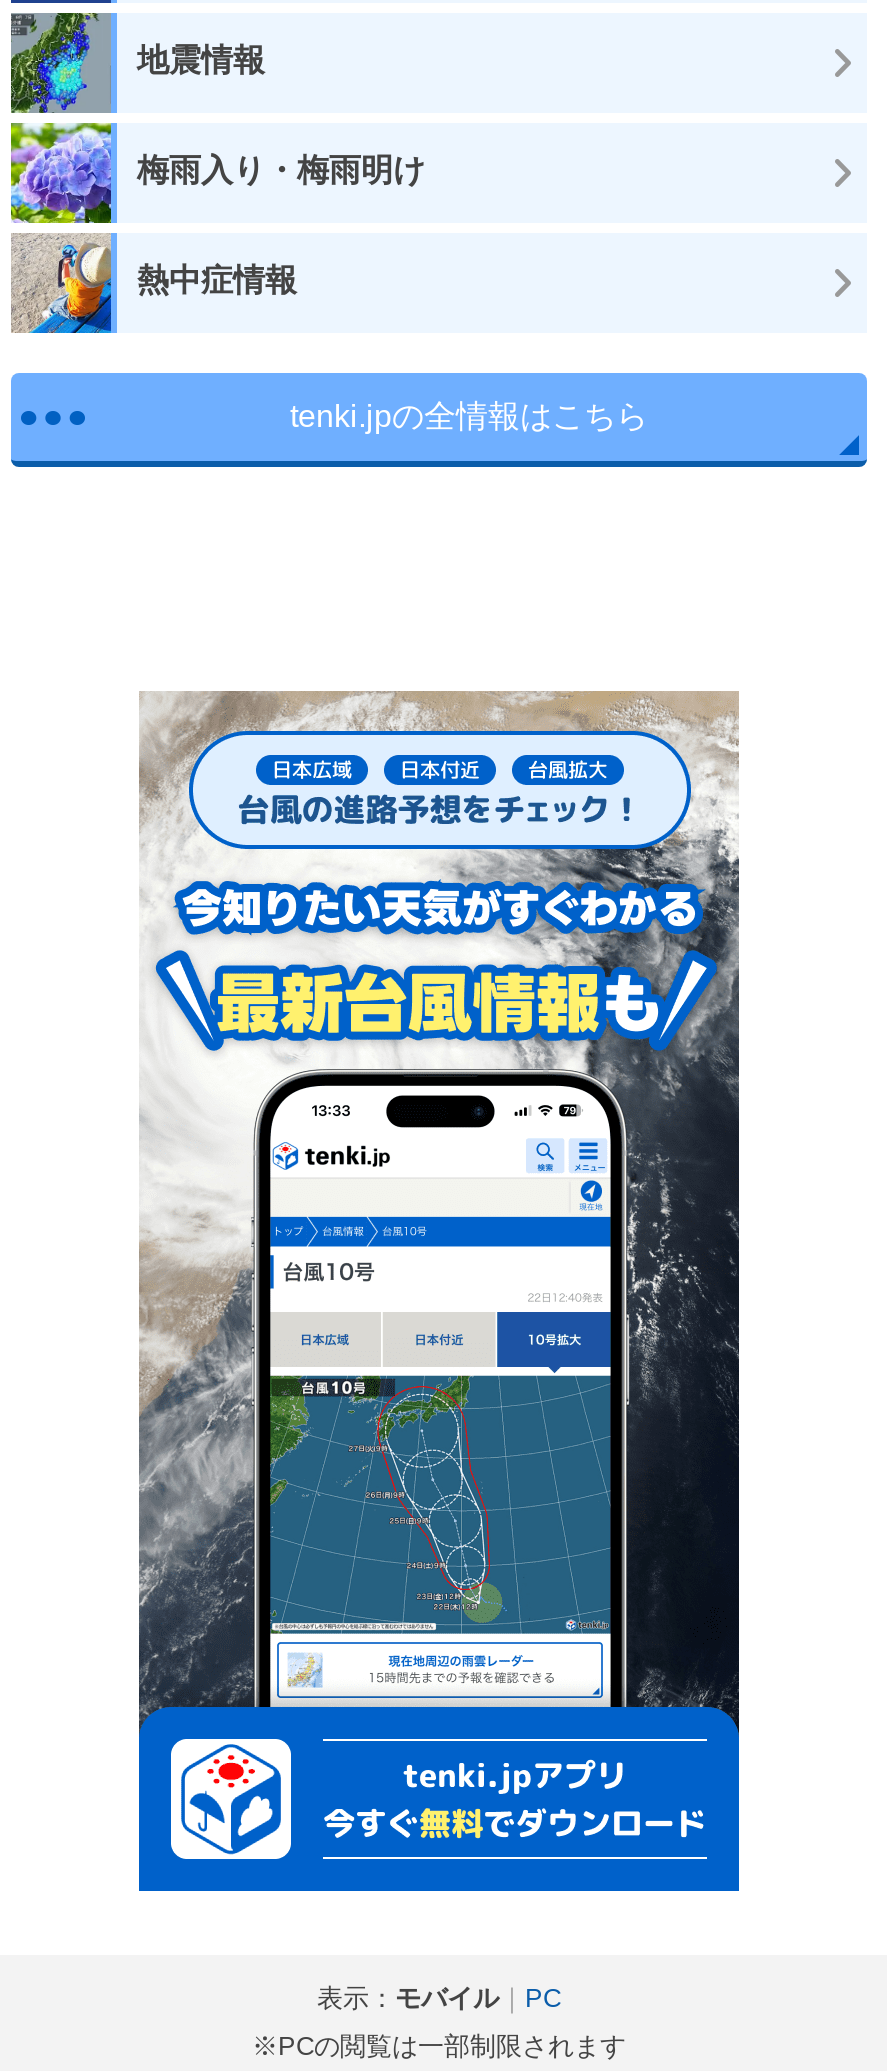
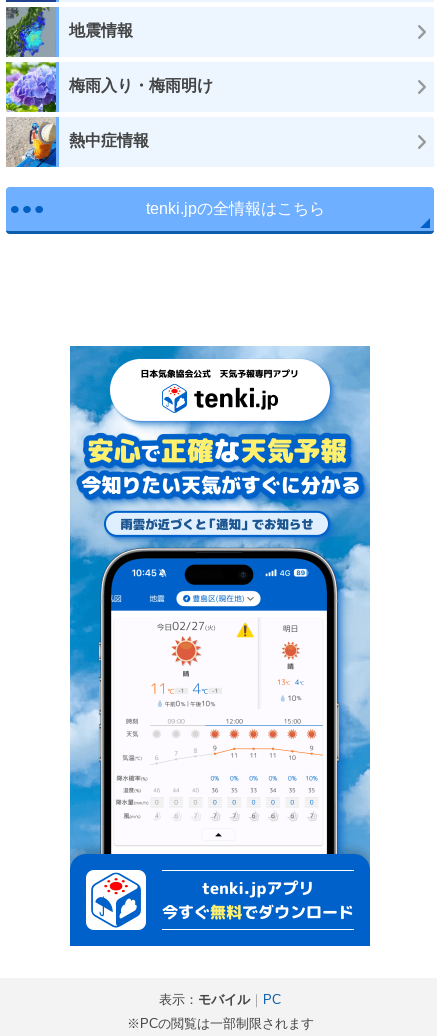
[137,689,741,1731] [image] -> [69,345,371,865] [image]

